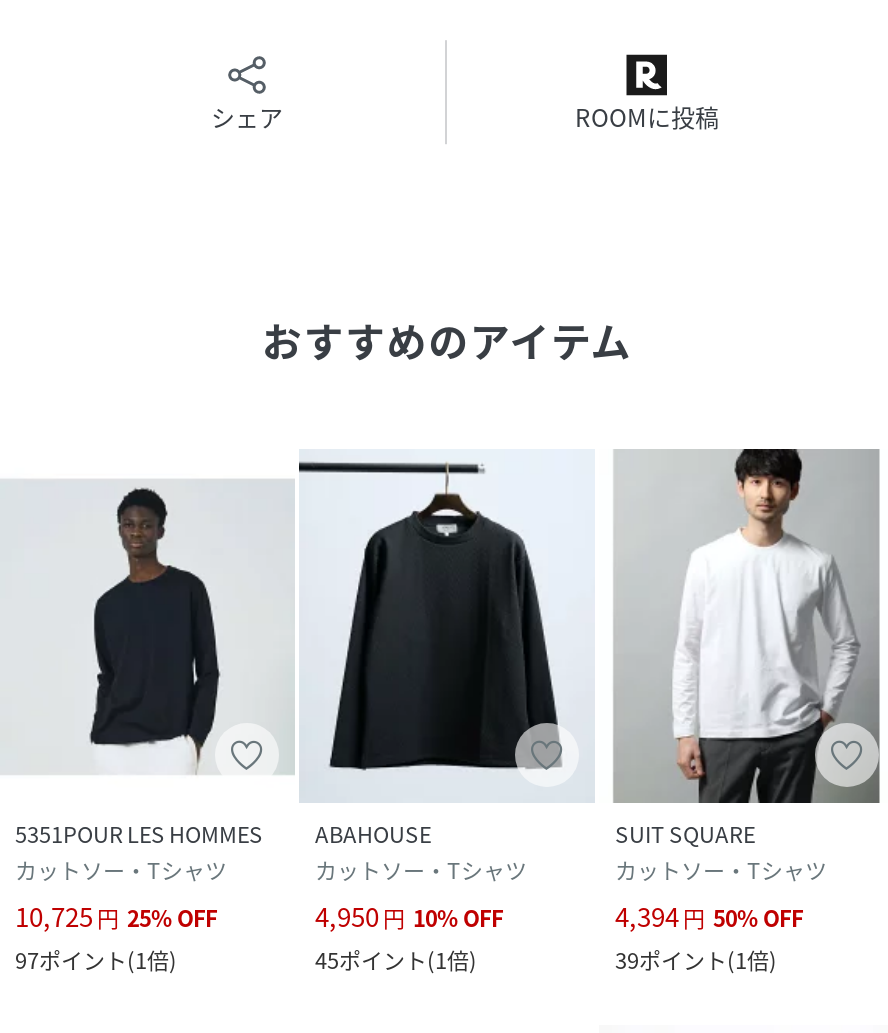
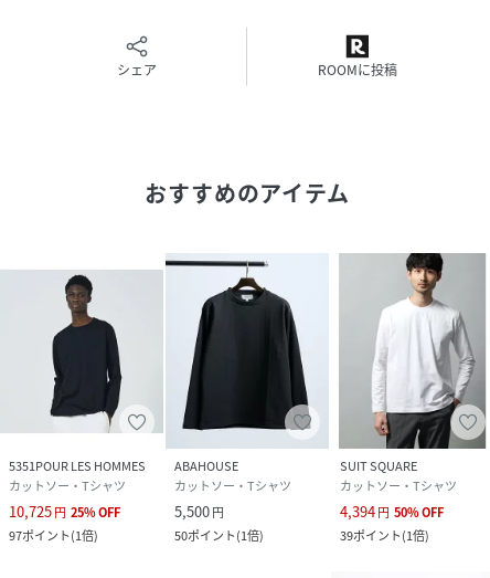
[315,898,503,978] 4,950 円 10% OFF | 45ポイント(1倍) -> [174,501,264,545] 5,500 円 | 50ポイント(1倍)

